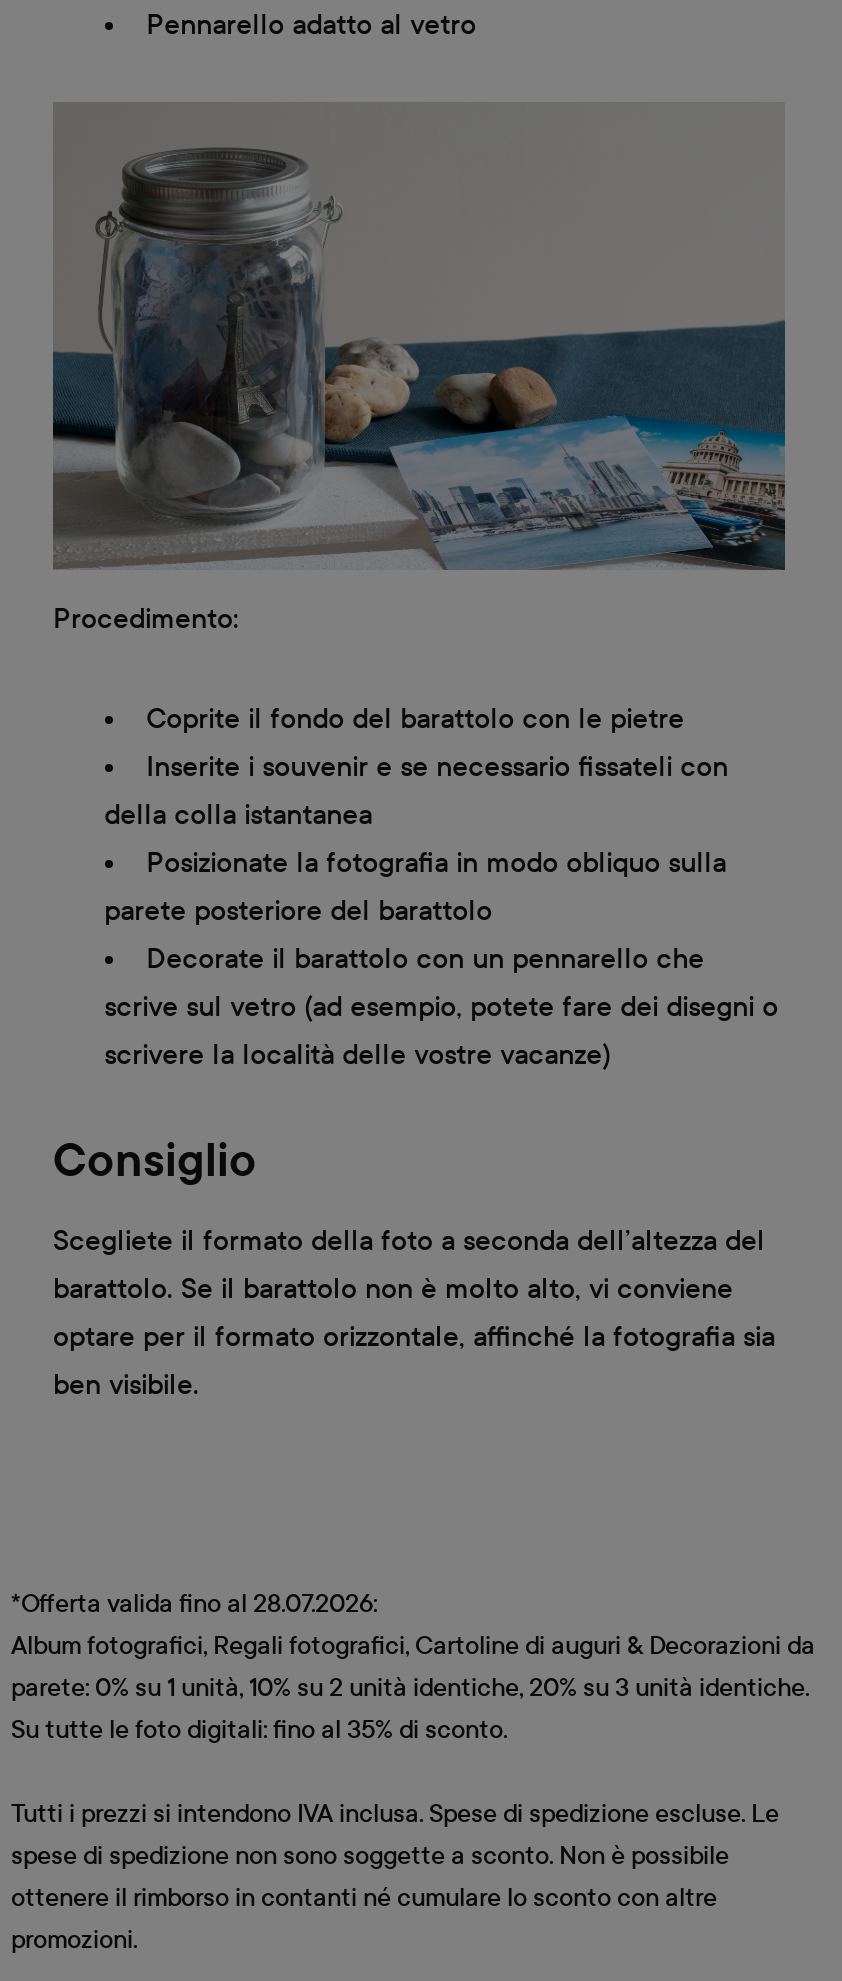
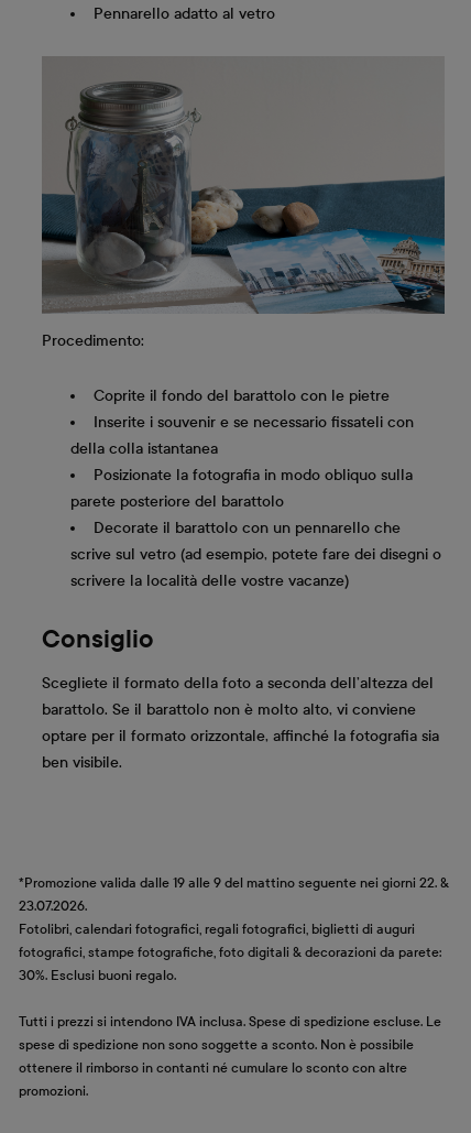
[11,1590,815,1744] *Offerta valida fino al 28.07.2026: | Album fotografici, Regali fotografici, Cartoline di auguri & Decorazioni da | parete: 0% su 1 unità, 10% su 2 unità identiche, 20% su 3 unità identiche. | Su tutte le foto digitali: fino al 35% di sconto. -> [19,875,449,983] *Promozione valida dalle 19 alle 9 del mattino seguente nei giorni 22. & | 23.07.2026. | Fotolibri, calendari fotografici, regali fotografici, biglietti di auguri | fotografici, stampe fotografiche, foto digitali & decorazioni da parete: | 30%. Esclusi buoni regalo.

